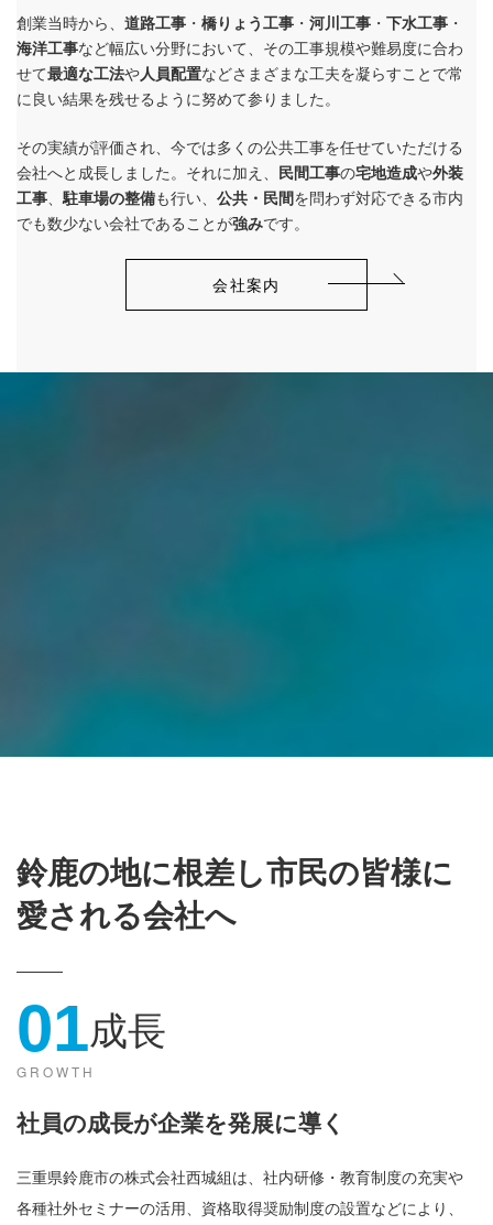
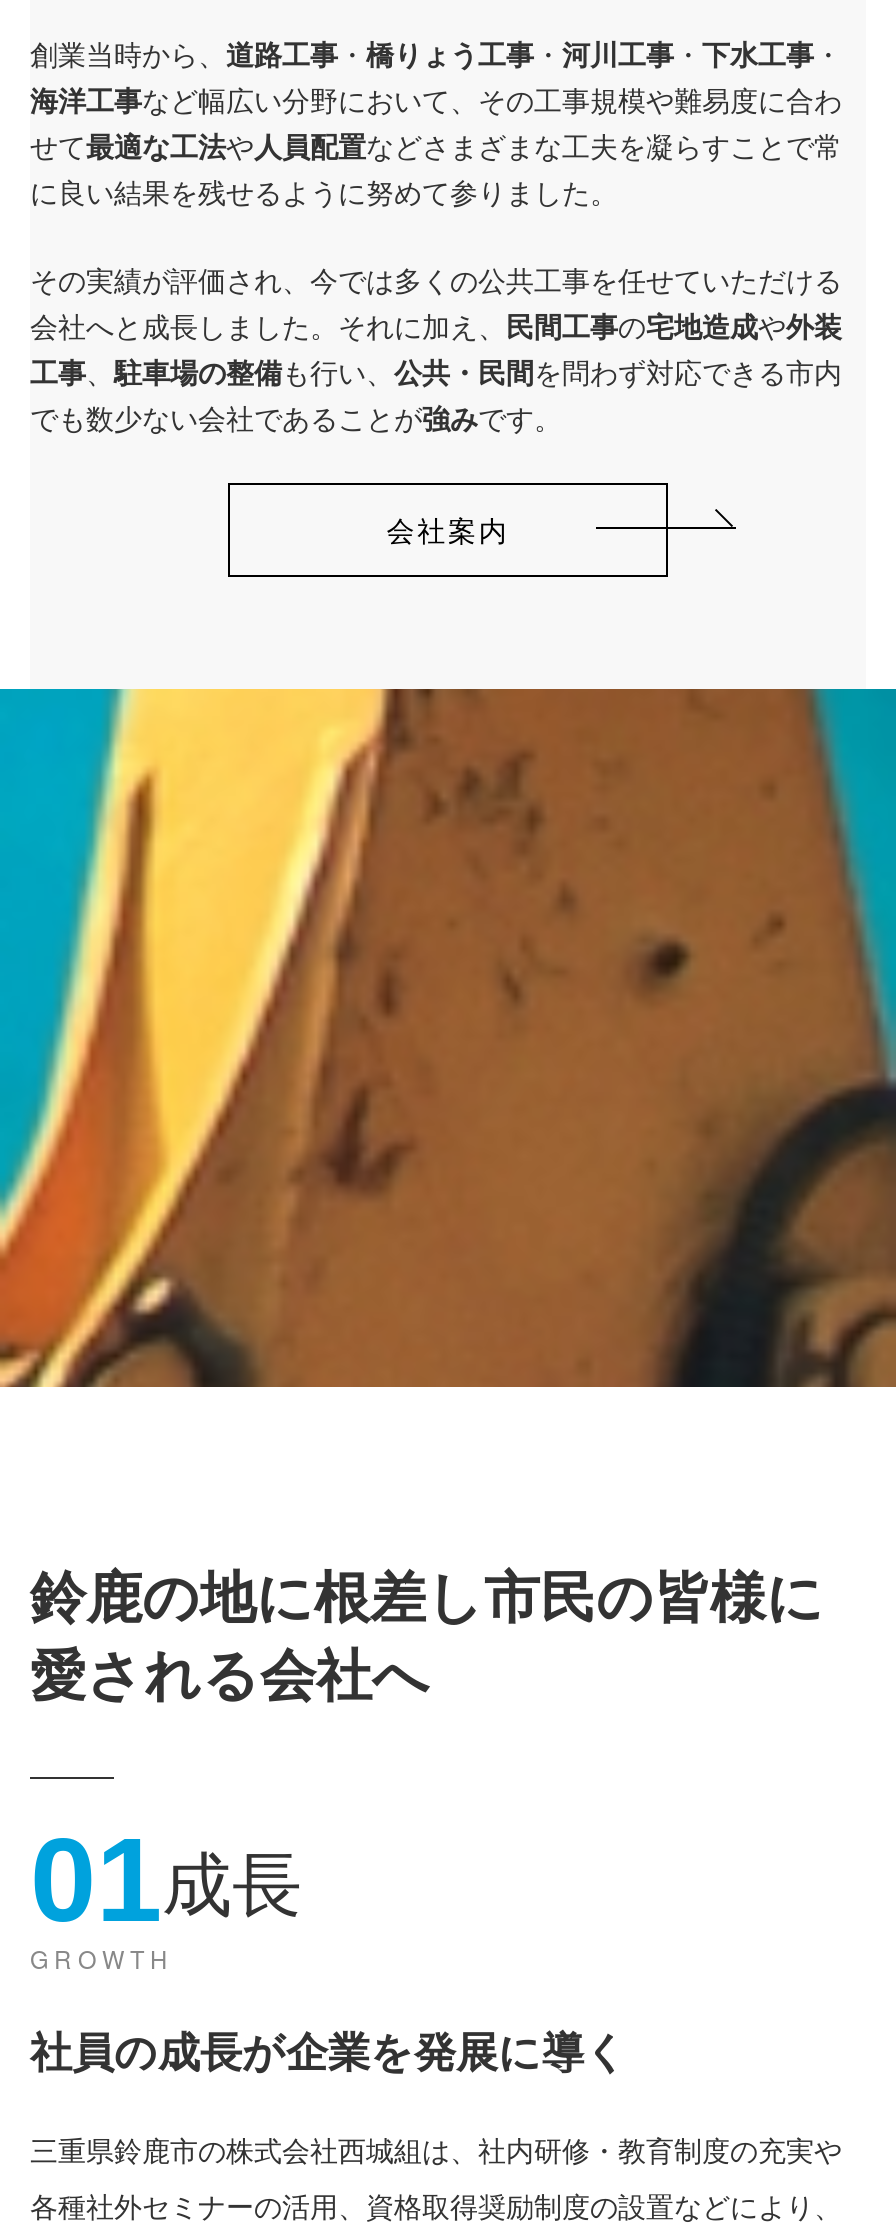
[3,371,490,758] [image] -> [6,687,890,1389] [image]

